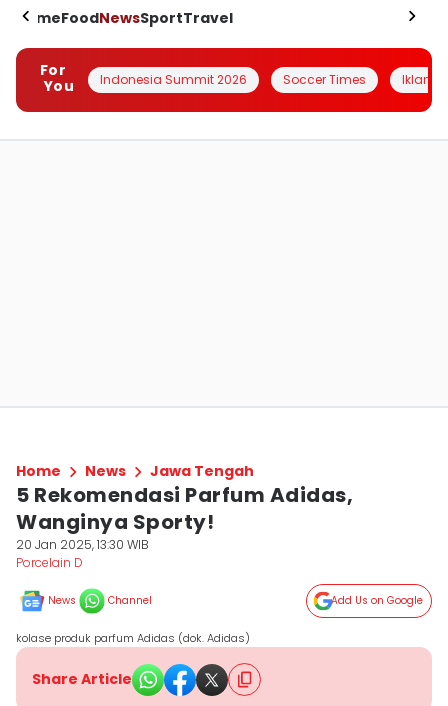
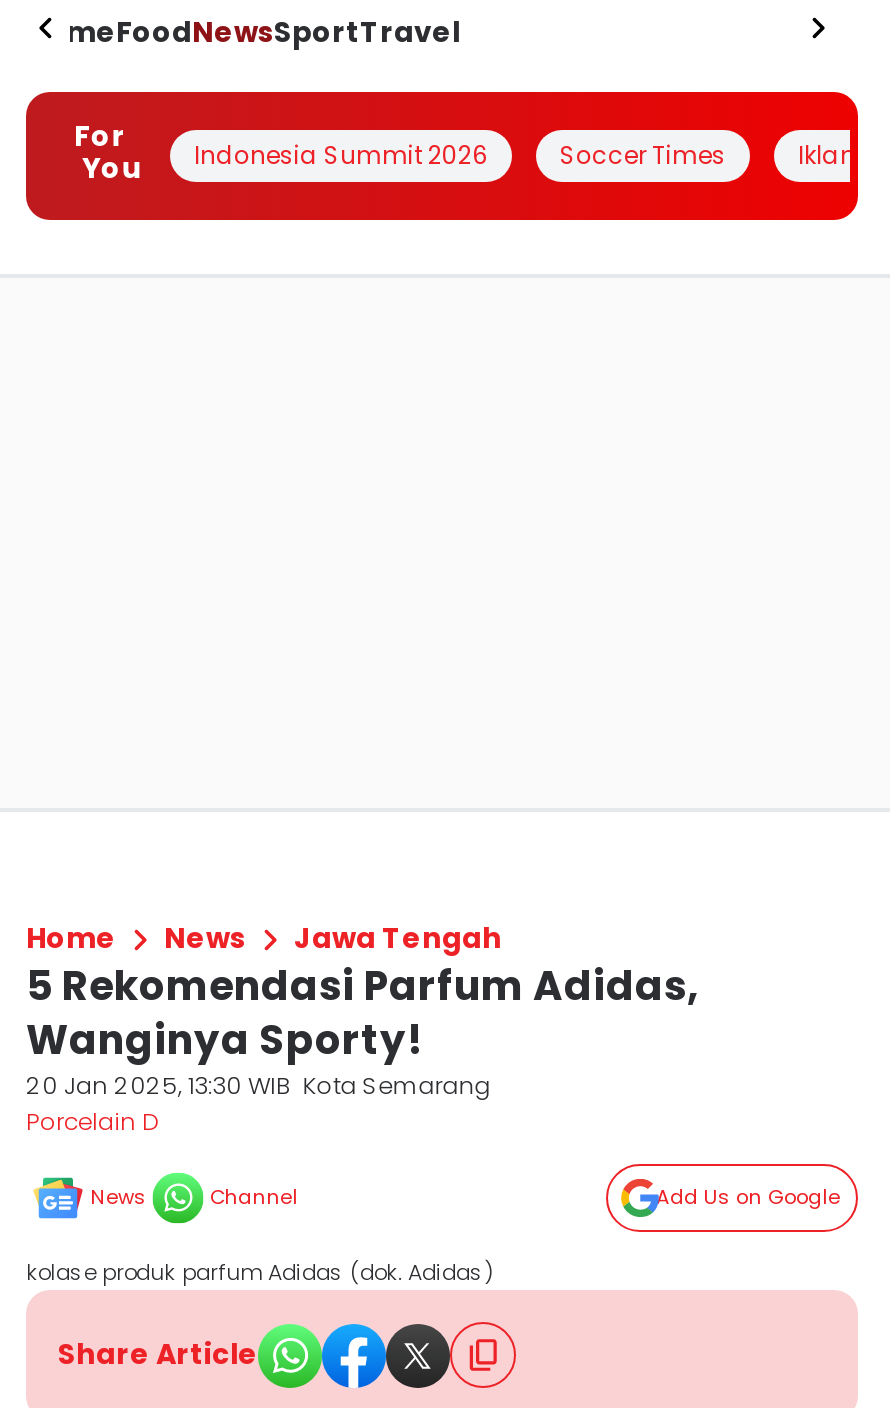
[16,536,149,553] 20 Jan 2025, 13:30 WIB -> [26,1068,490,1102] 20 Jan 2025, 13:30 WIB Kota Semarang

